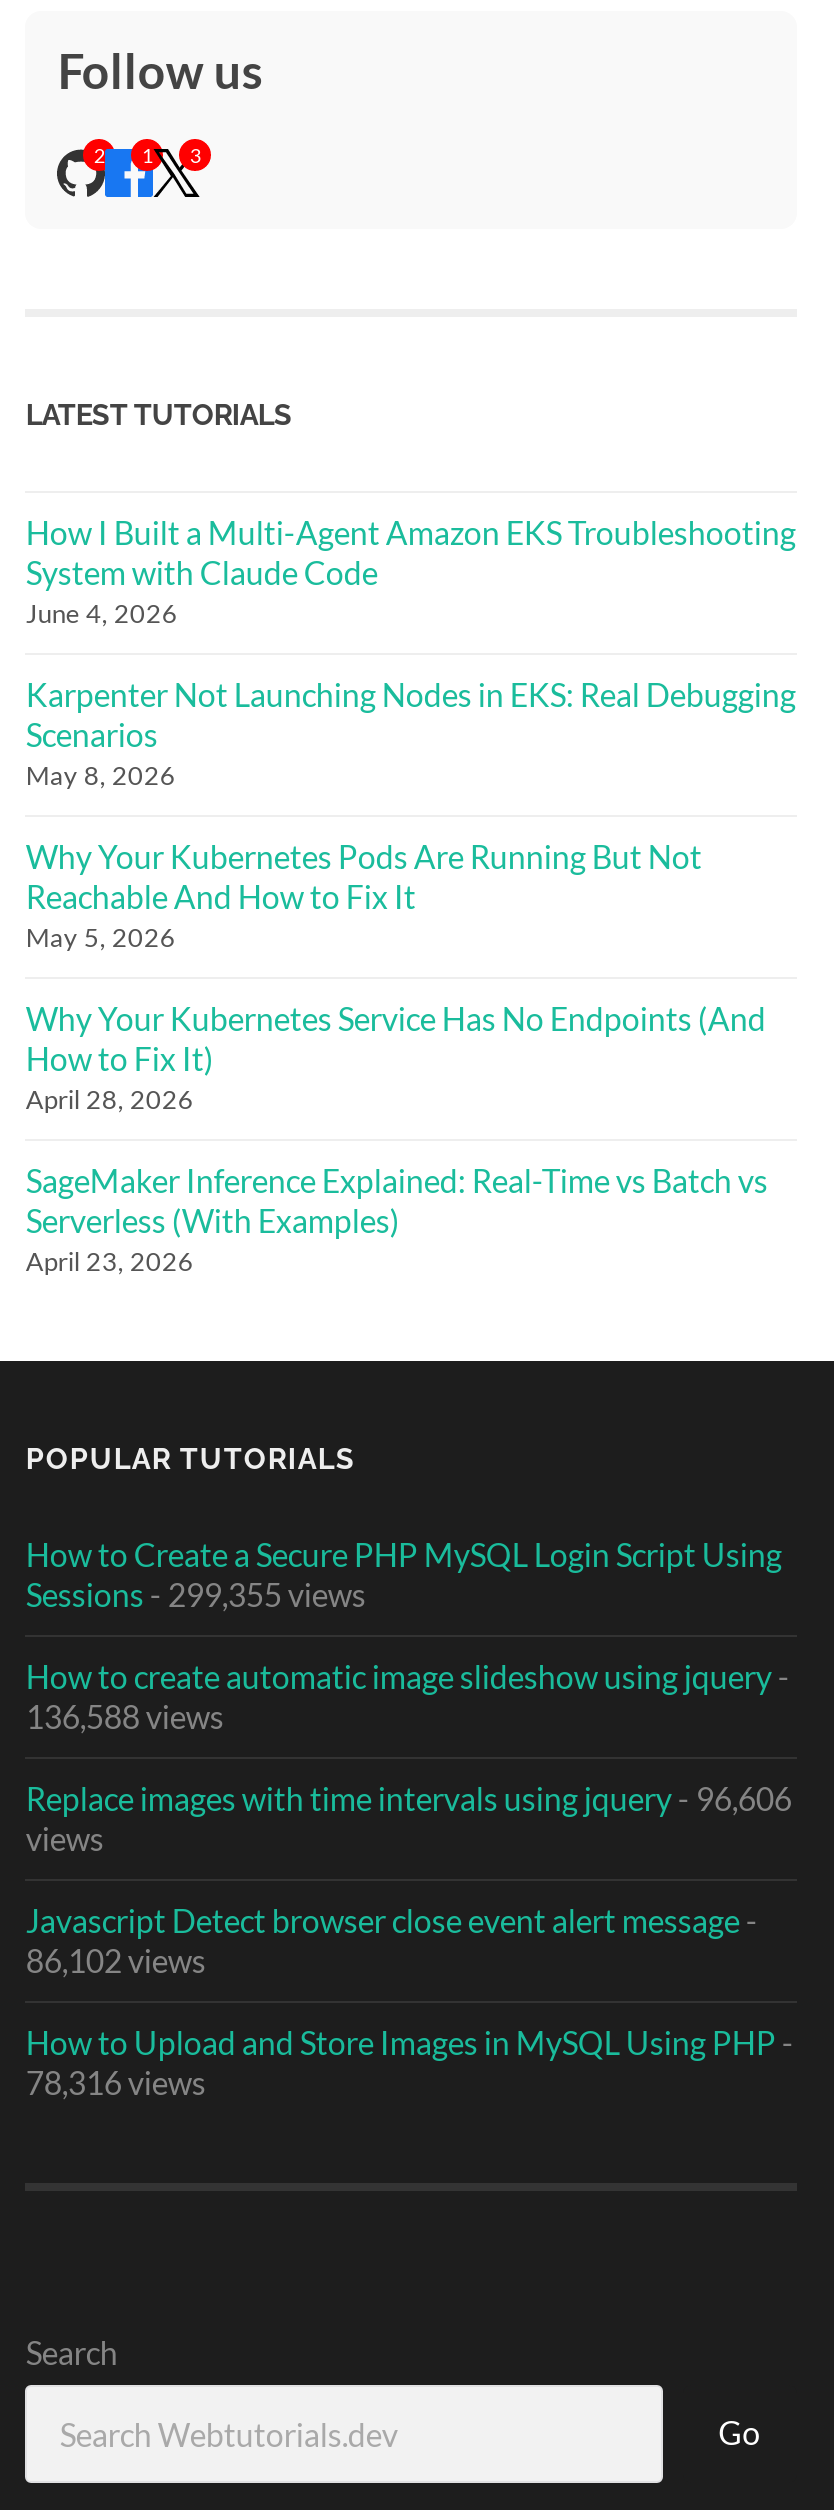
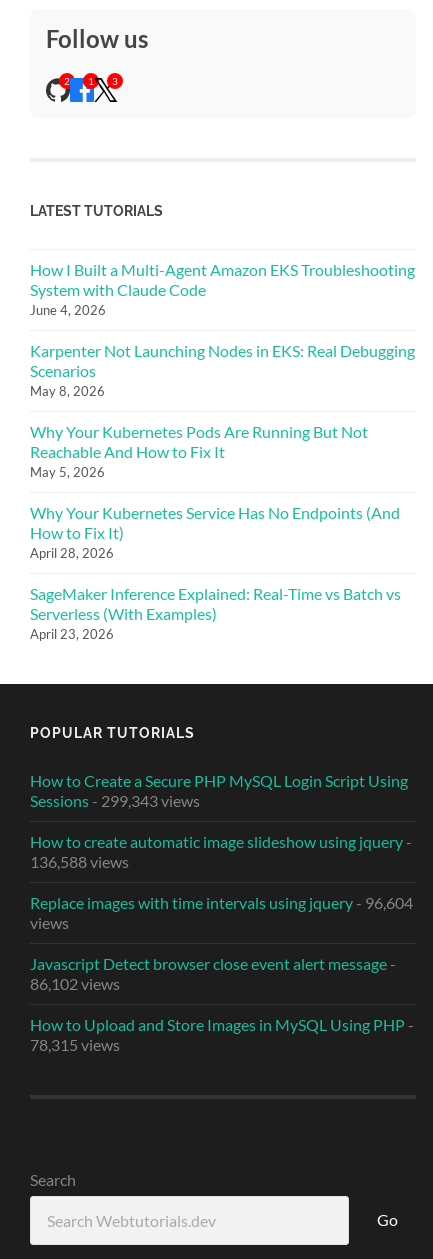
[26,1575,366,1613] Sessions - 299,355 views -> [30,791,200,810] Sessions - 299,343 views
[26,1779,792,1817] Replace images with time intervals using jquery - 96,606 -> [30,893,413,912] Replace images with time intervals using jquery - 96,604
[26,2063,206,2101] 78,316 views -> [30,1035,120,1054] 78,315 views

